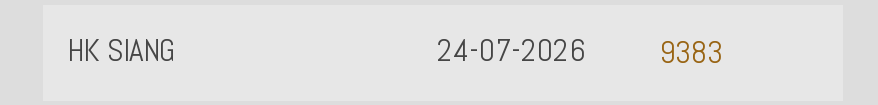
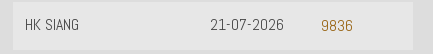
[437,32,585,72] 24-07-2026 -> [210,15,284,35] 21-07-2026
[659,33,723,73] 9383 -> [321,16,353,36] 9836

